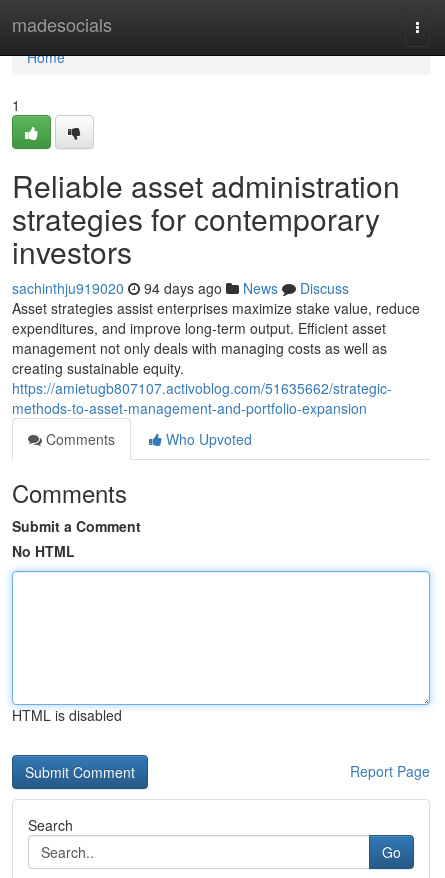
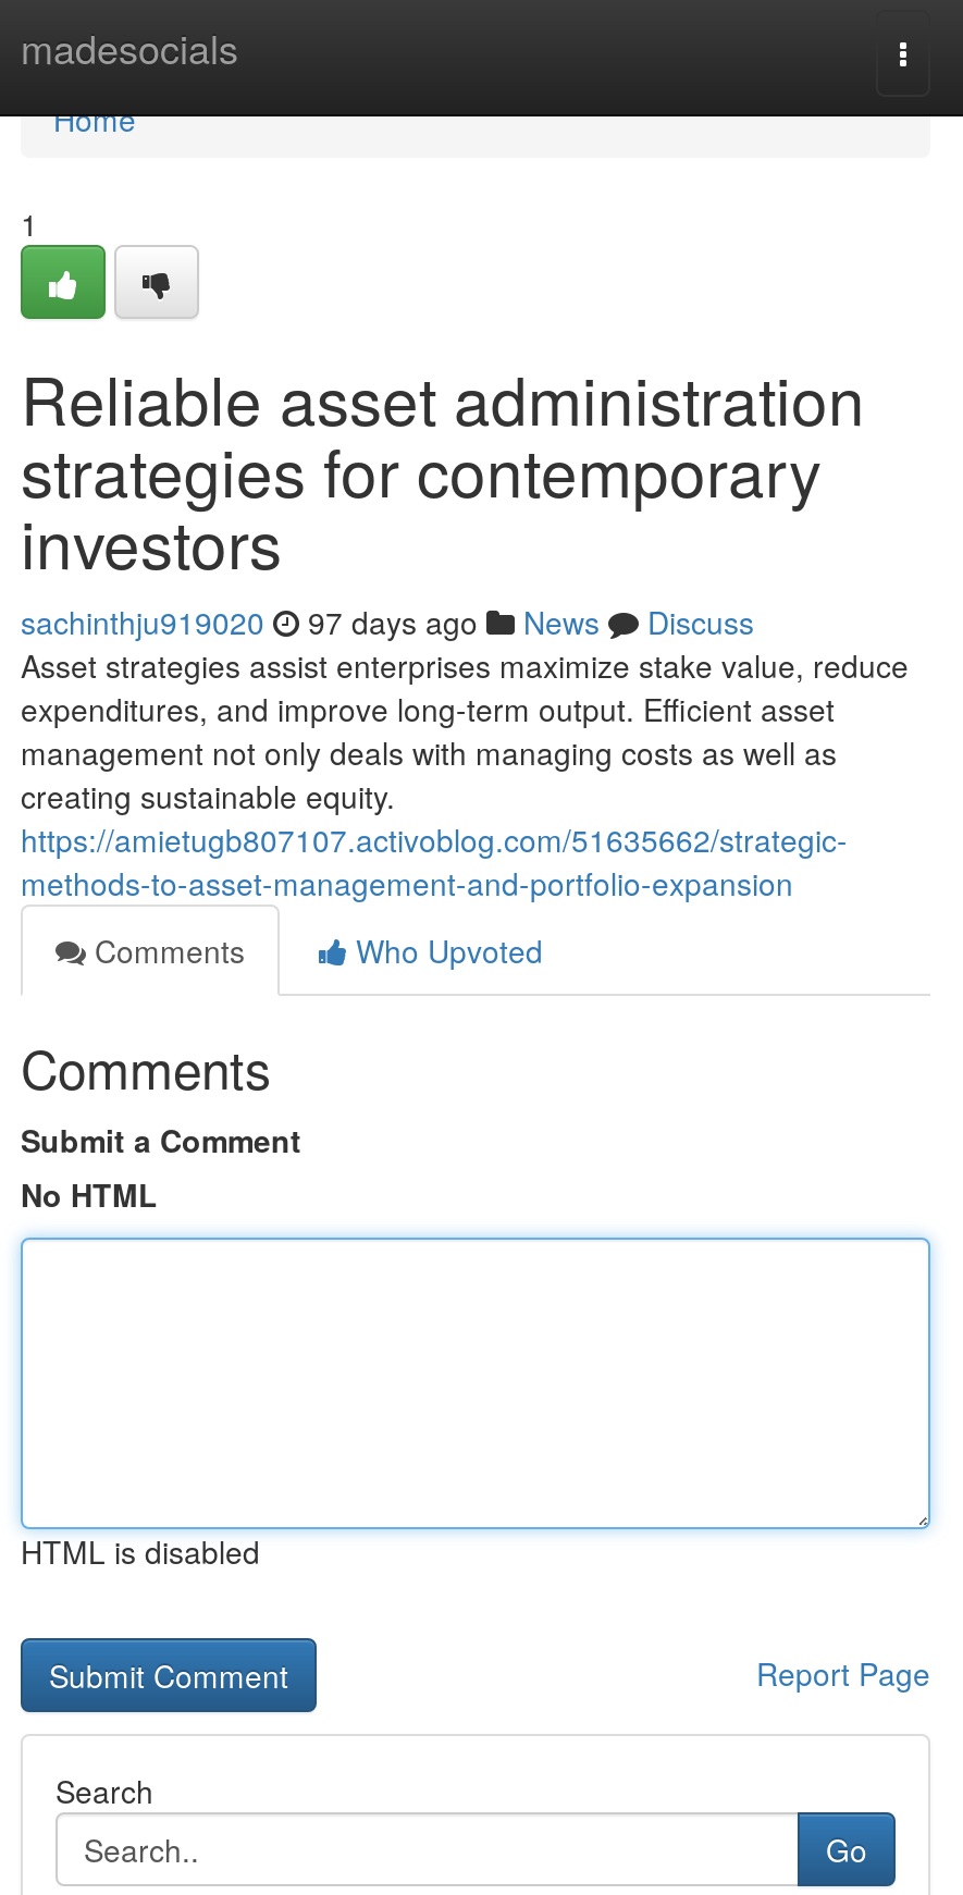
[12,278,349,298] sachinthju919020 94 days ago News Discuss -> [21,600,754,643] sachinthju919020 97 days ago News Discuss

